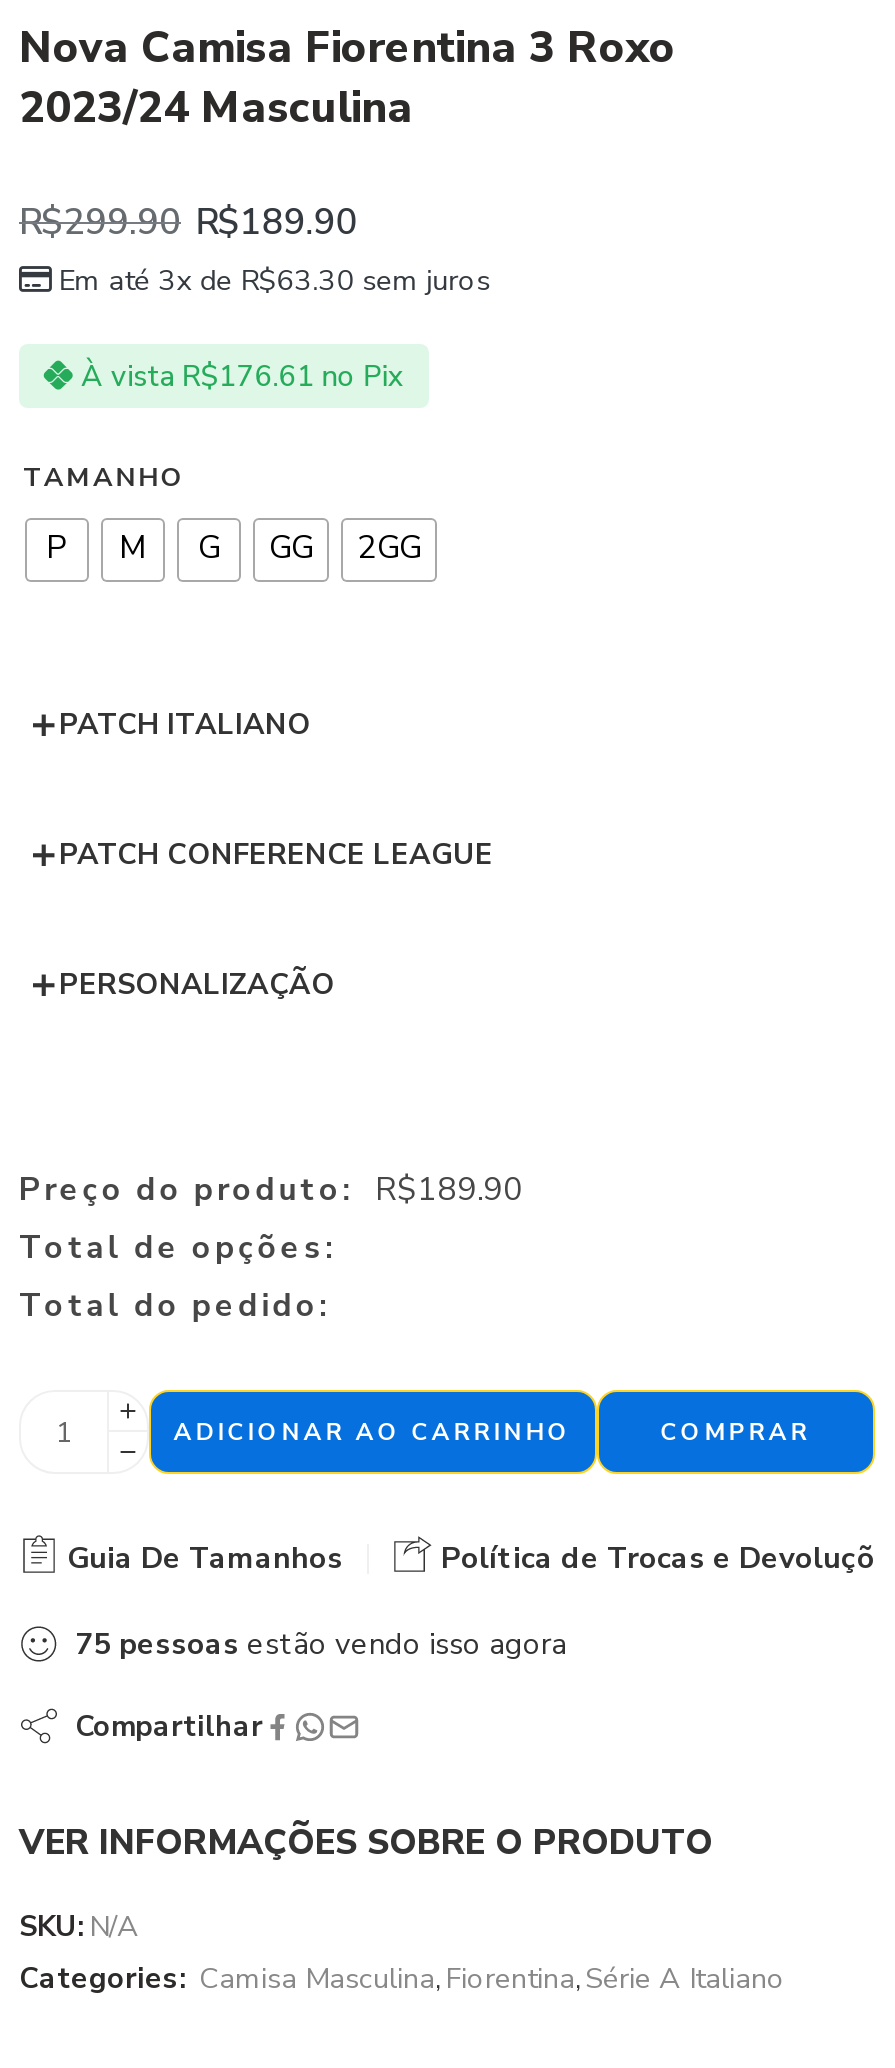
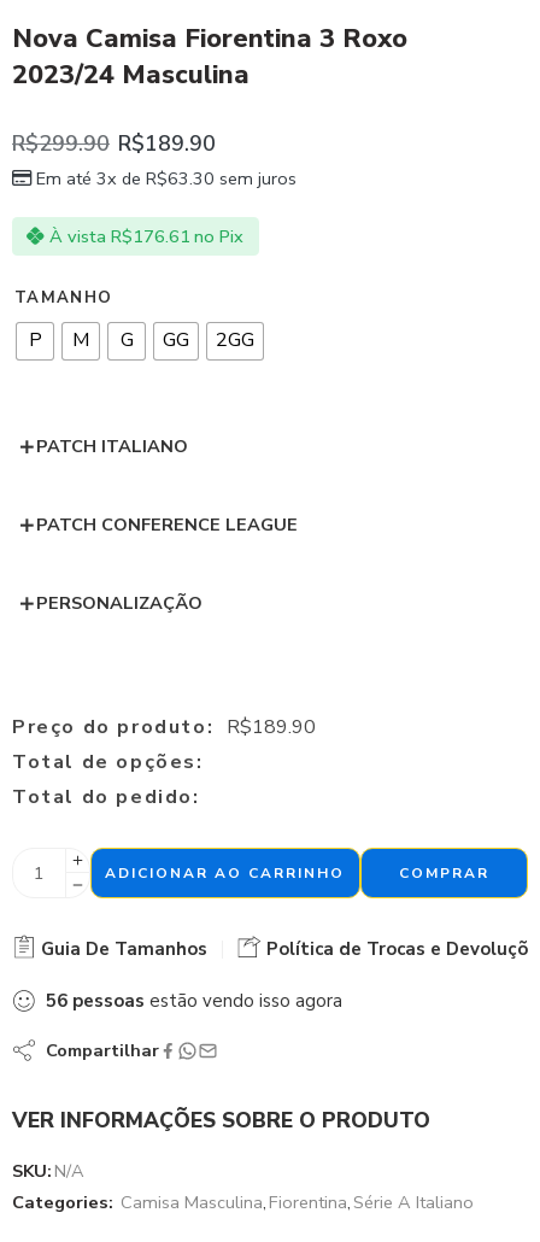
[75,1624,567,1664] 75 pessoas estão vendo isso agora -> [46,989,342,1013] 56 pessoas estão vendo isso agora

